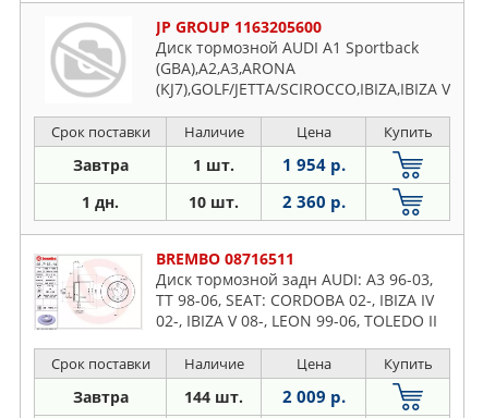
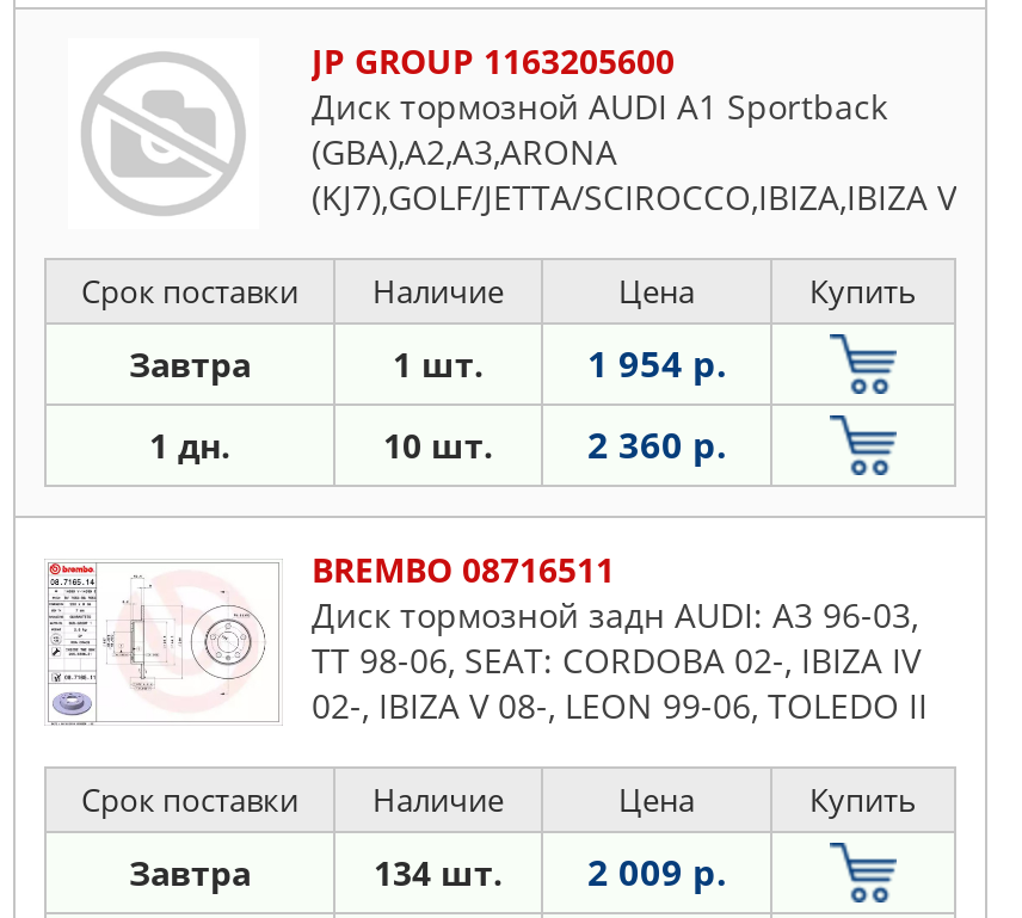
[184,385,345,407] 144 шт. 2 009 р. -> [374,847,726,895] 134 шт. 2 009 р.

